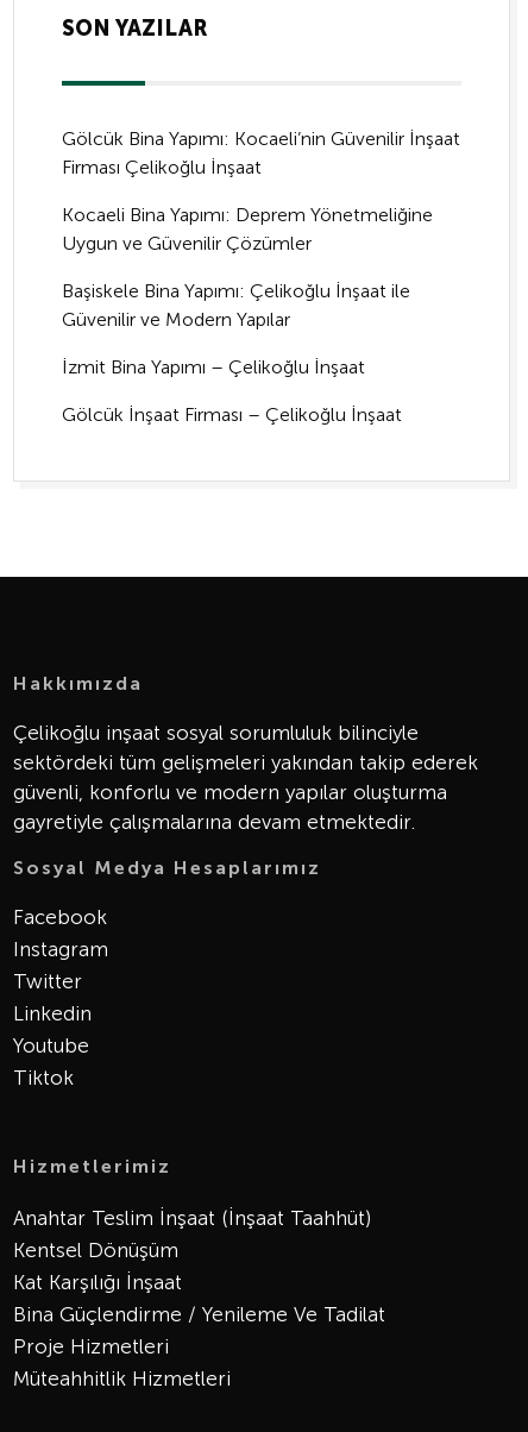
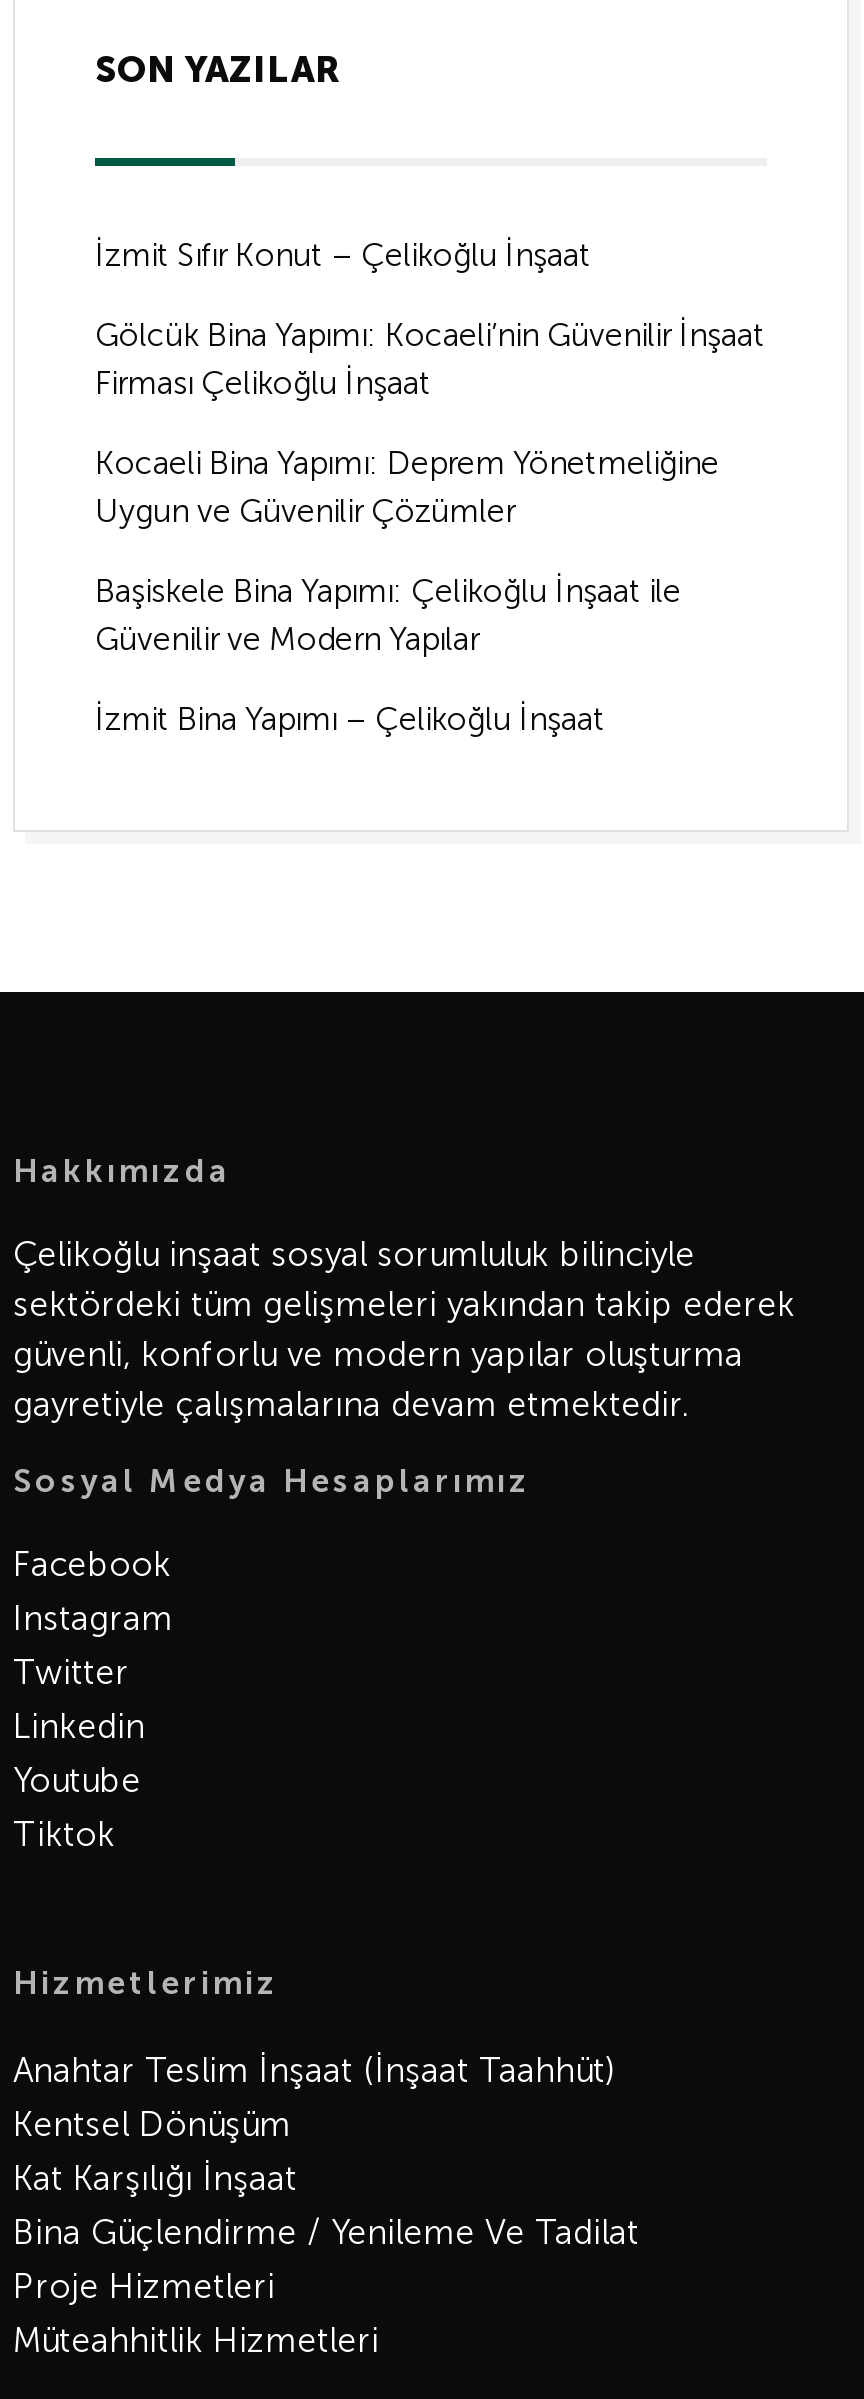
none -> [95,236,591,274] İzmit Sıfır Konut – Çelikoğlu İnşaat
moved [62,127,460,378] -> [95,316,765,738]: Gölcük Bina Yapımı: Kocaeli’nin Güvenilir İnşaat | Firması Çelikoğlu İnşaat | Kocaeli Bina Yapımı: Deprem Yönetmeliğine | Uygun ve Güvenilir Çözümler | Başiskele Bina Yapımı: Çelikoğlu İnşaat ile | Güvenilir ve Modern Yapılar | İzmit Bina Yapımı – Çelikoğlu İnşaat
[62,403,402,426] Gölcük İnşaat Firması – Çelikoğlu İnşaat -> none

